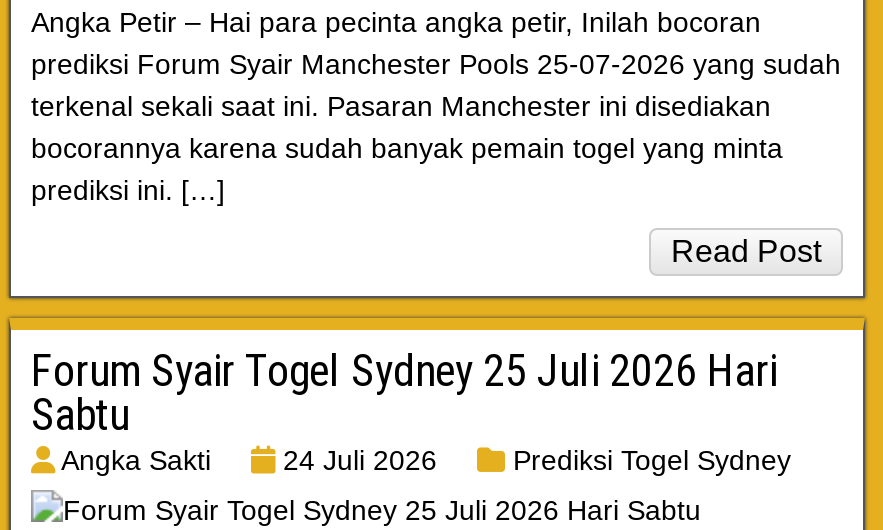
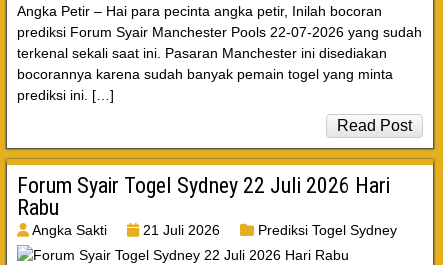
[31,49,841,81] prediksi Forum Syair Manchester Pools 25-07-2026 yang sudah -> [17,24,422,40] prediksi Forum Syair Manchester Pools 22-07-2026 yang sudah
[31,347,777,441] Forum Syair Togel Sydney 25 Juli 2026 Hari | Sabtu -> [17,173,390,220] Forum Syair Togel Sydney 22 Juli 2026 Hari | Rabu
[55,445,437,477] Angka Sakti 24 Juli 2026 -> [29,222,220,238] Angka Sakti 21 Juli 2026

